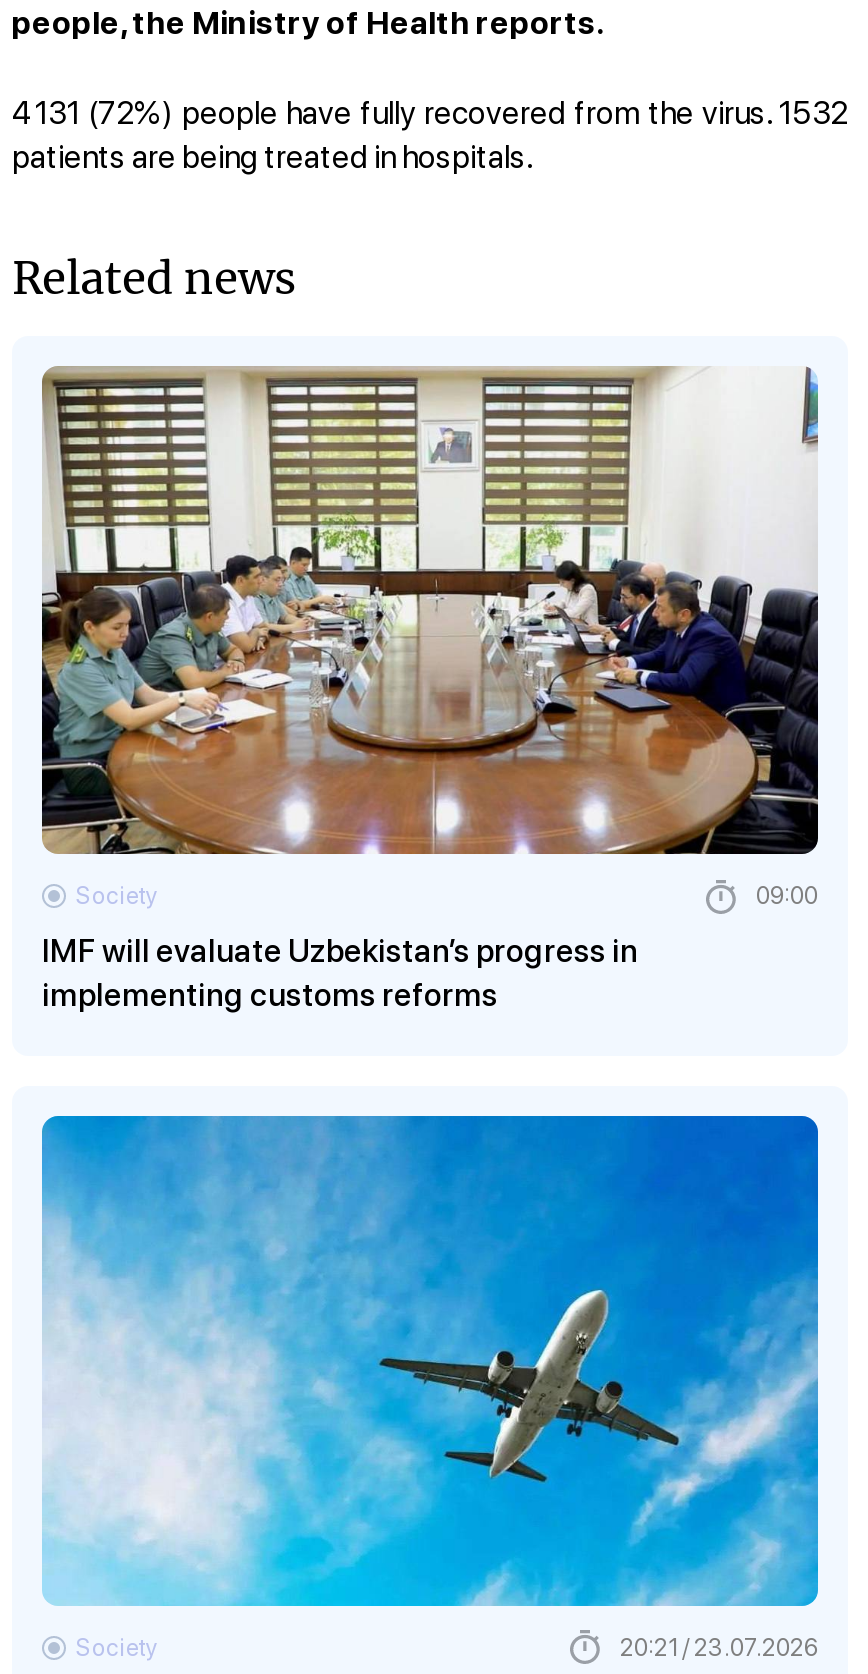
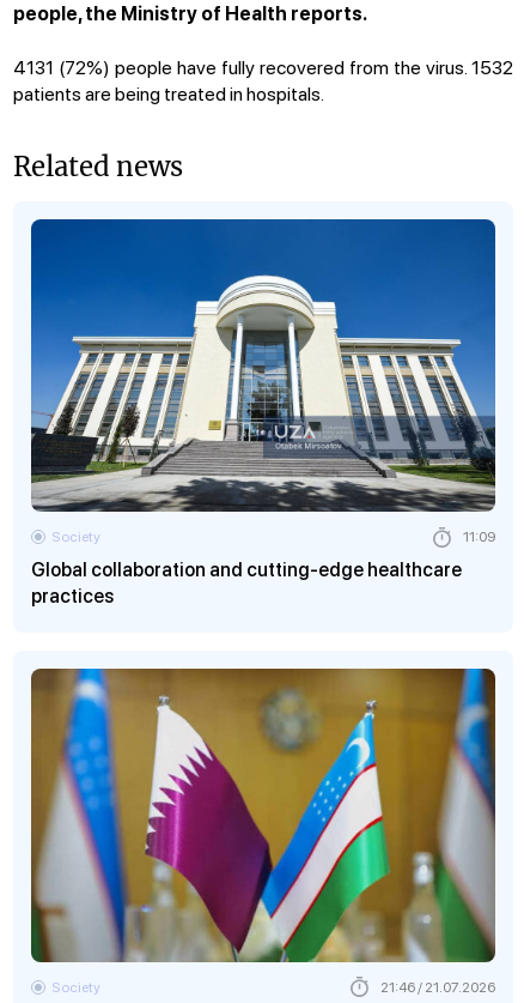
[40,366,820,913] [image] | 09:00 -> [30,218,496,547] [image] | 11:09
[42,929,638,1017] IMF will evaluate Uzbekistan’s progress in | implementing customs reforms -> [31,556,462,609] Global collaboration and cutting-edge healthcare | practices
[40,1114,820,1663] [image] | 20:21 / 23.07.2026 -> [30,667,496,997] [image] | 21:46 / 21.07.2026

